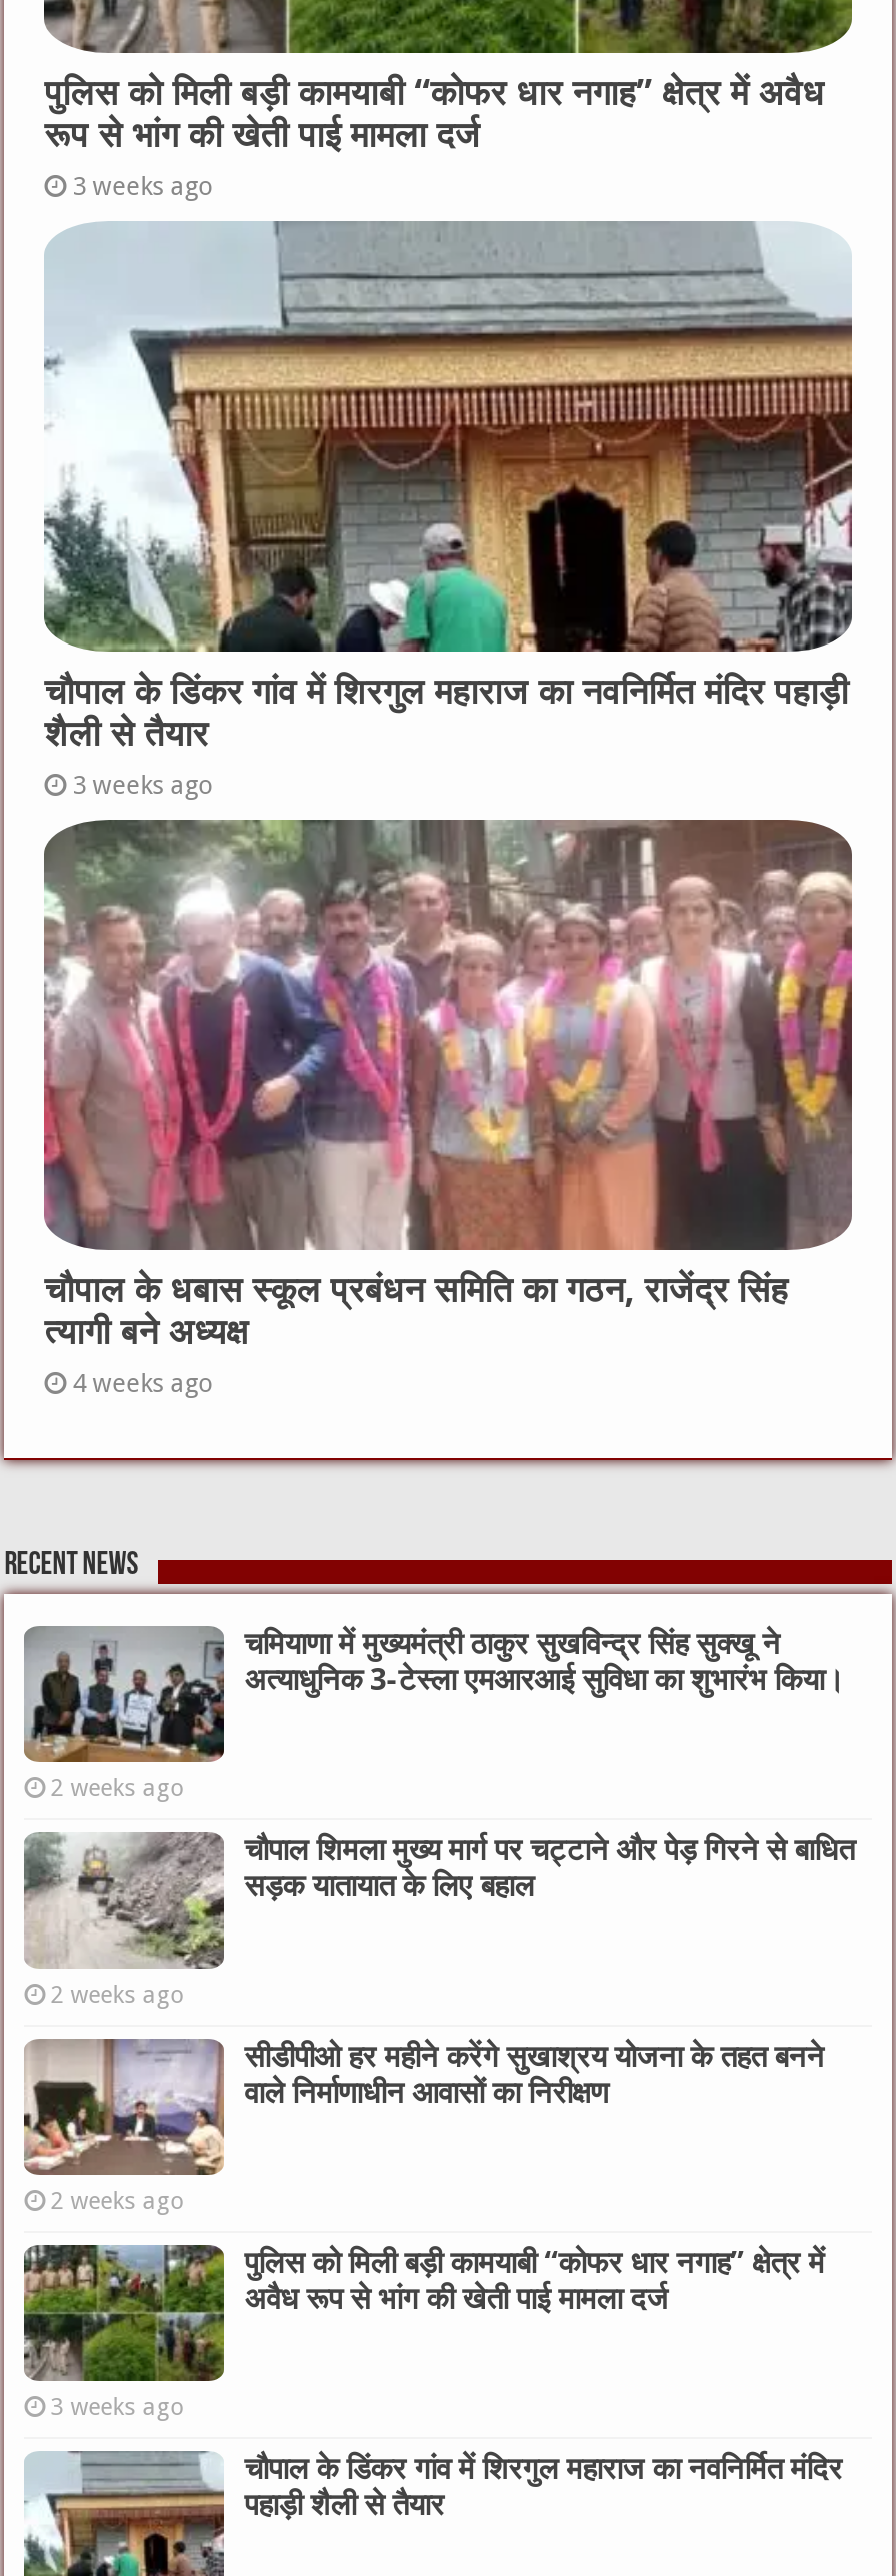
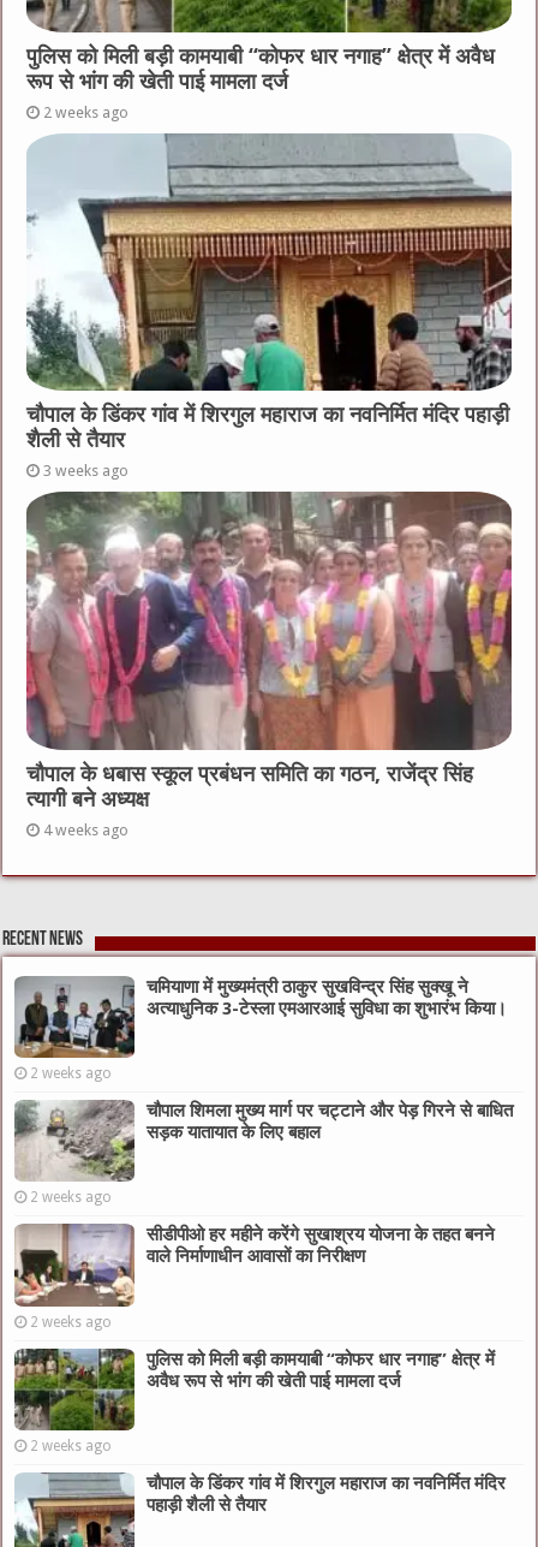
[72,171,214,201] 3 weeks ago -> [43,103,129,121] 2 weeks ago
[50,2393,186,2421] 3 weeks ago -> [30,1437,112,1454] 2 weeks ago

